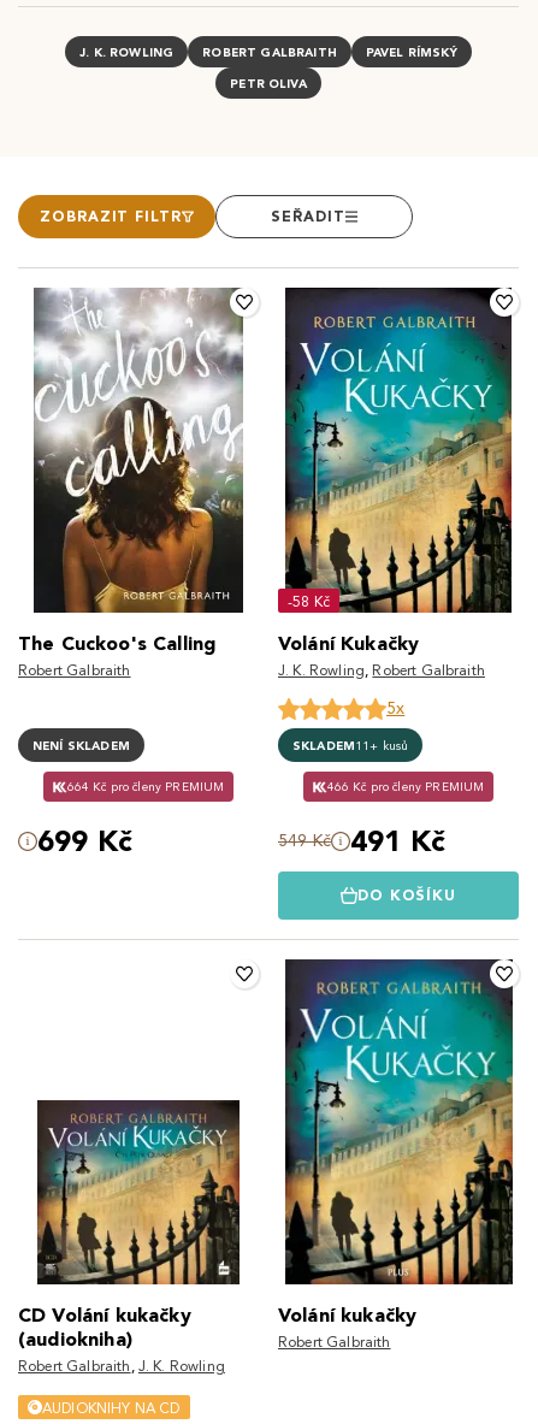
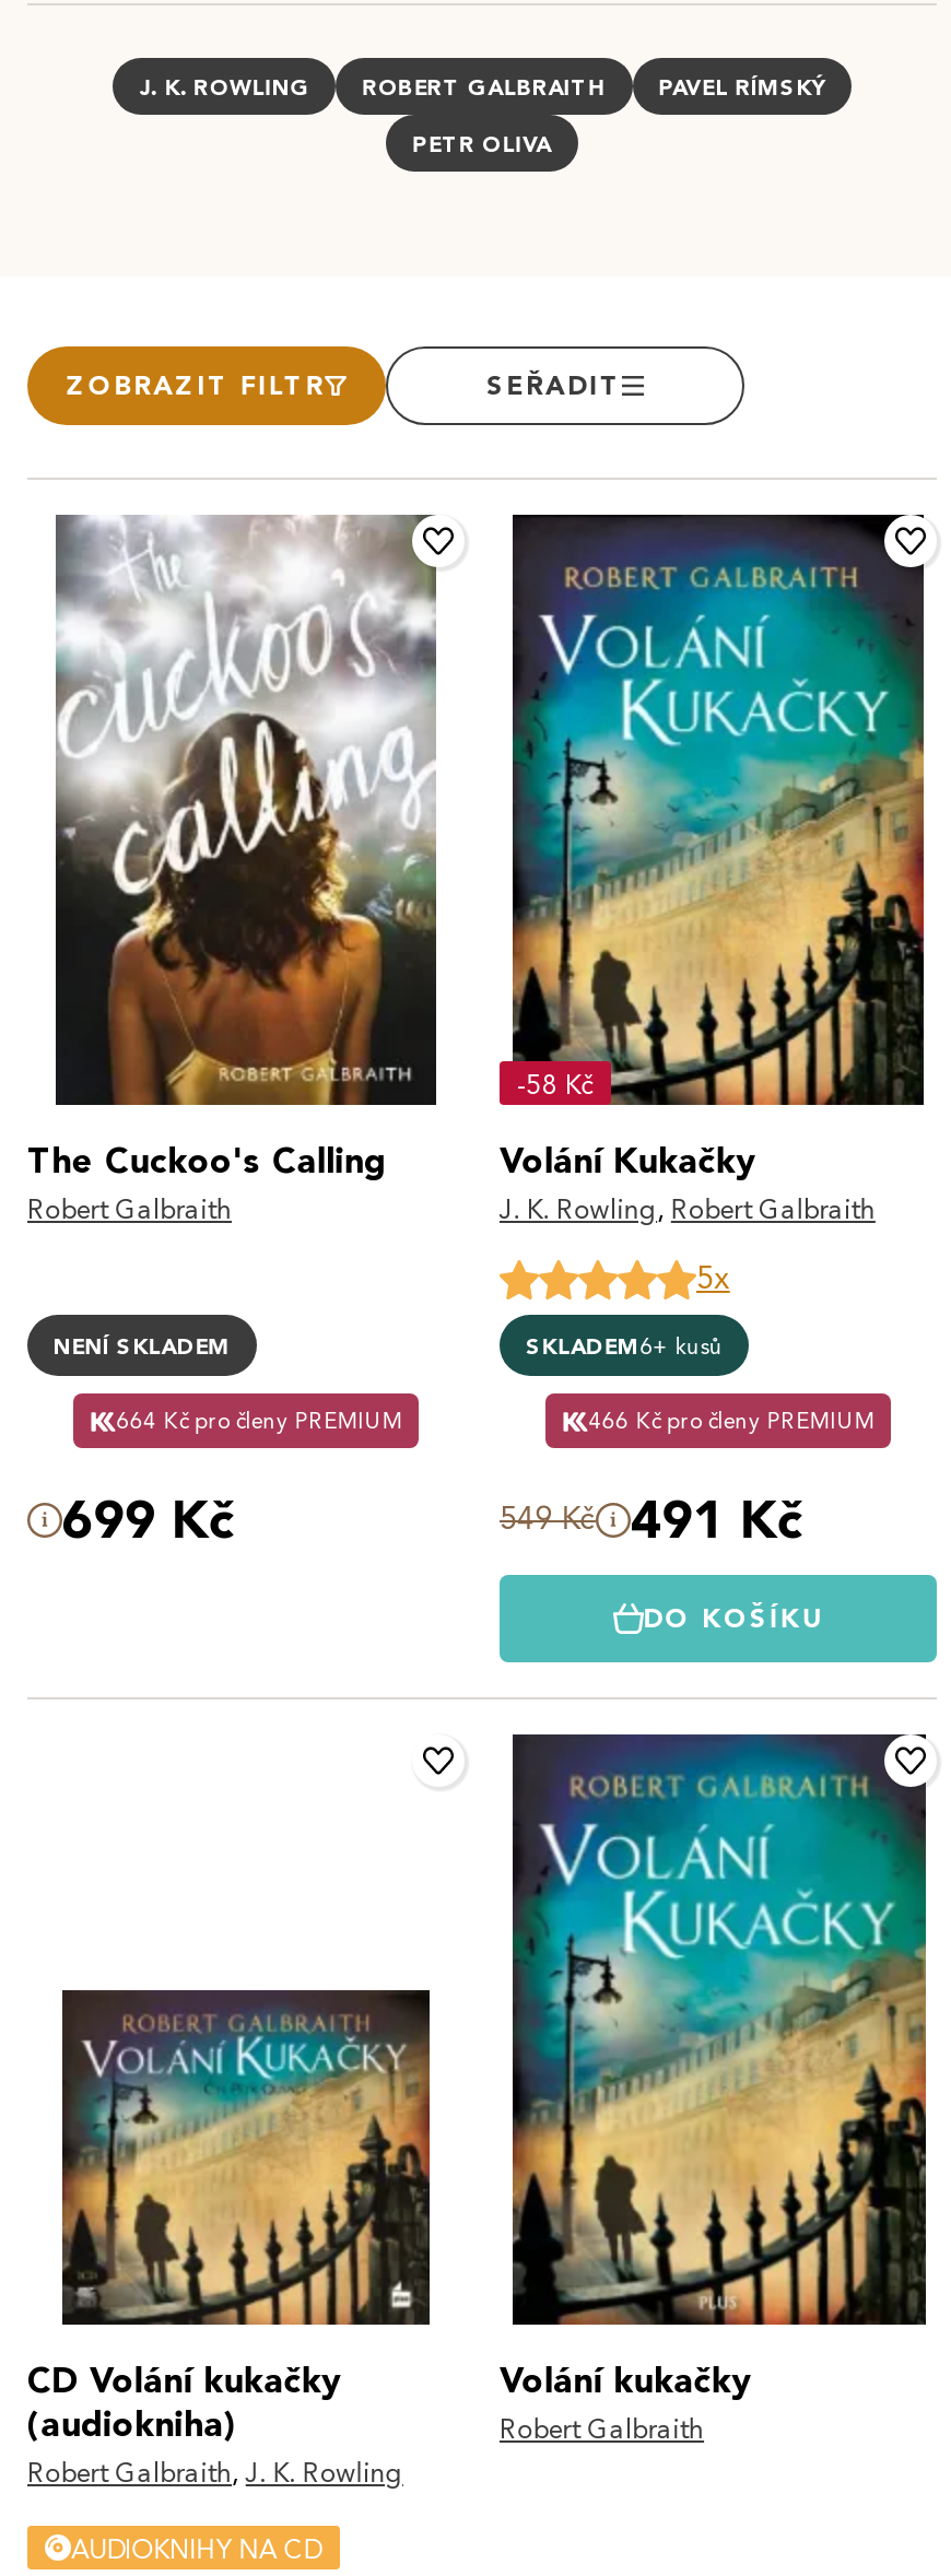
[292,737,408,753] SKLADEM11+ kusů -> [526,1331,723,1360] SKLADEM6+ kusů

